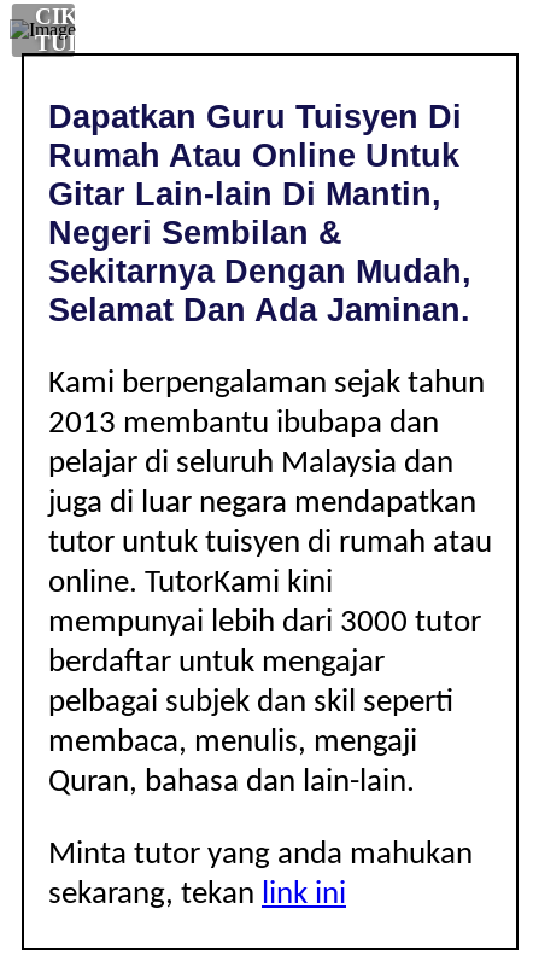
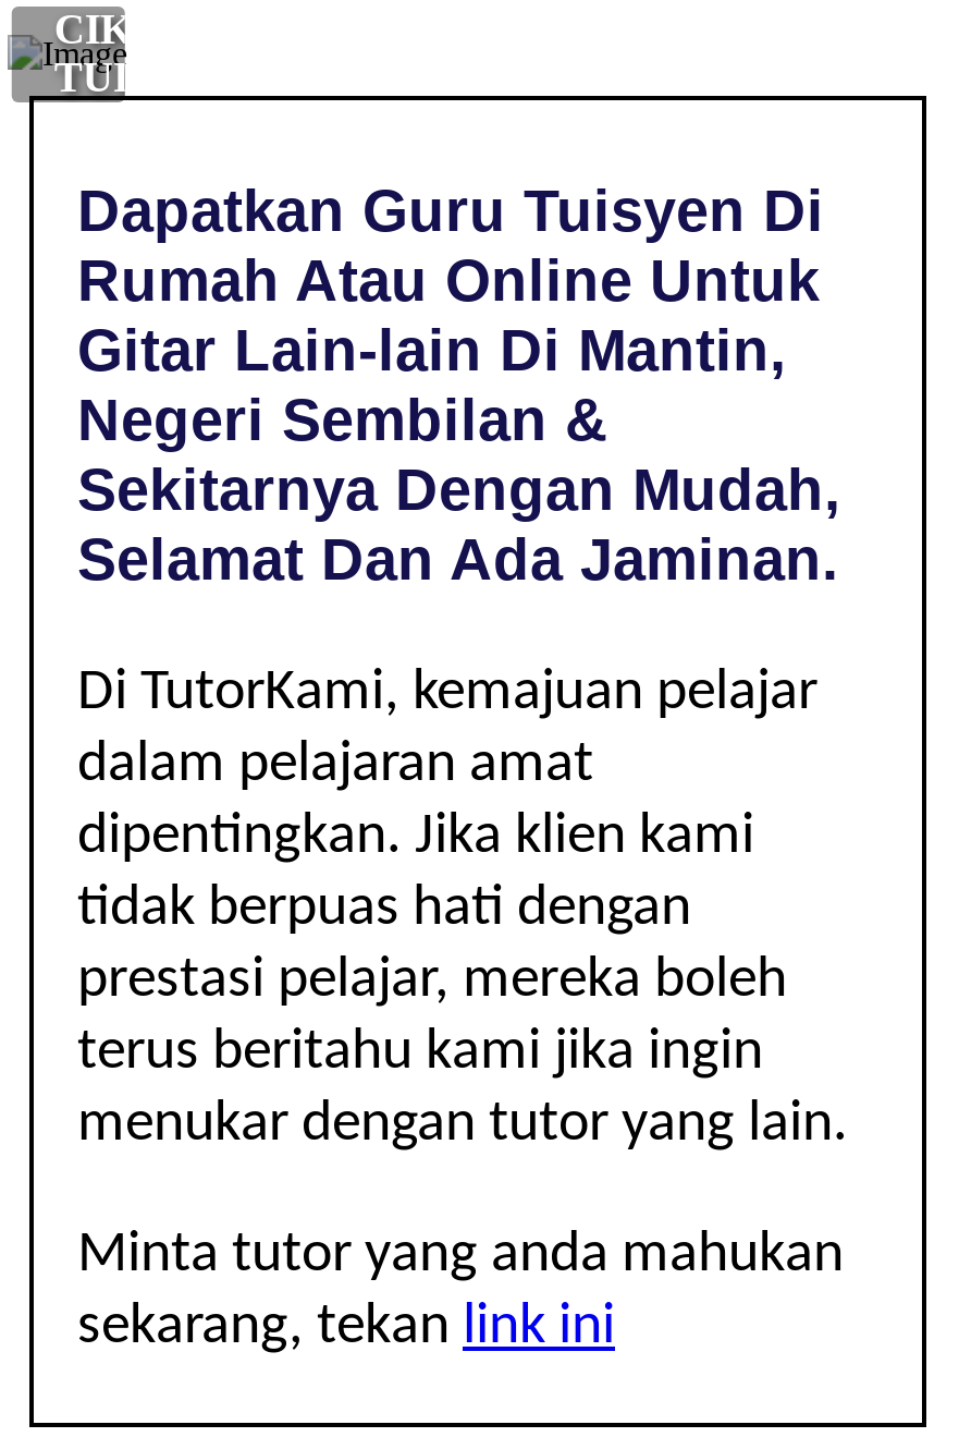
[48,368,492,799] Kami berpengalaman sejak tahun | 2013 membantu ibubapa dan | pelajar di seluruh Malaysia dan | juga di luar negara mendapatkan | tutor untuk tuisyen di rumah atau | online. TutorKami kini | mempunyai lebih dari 3000 tutor | berdaftar untuk mengajar | pelbagai subjek dan skil seperti | membaca, menulis, mengaji | Quran, bahasa dan lain-lain. -> [77,664,848,1155] Di TutorKami, kemajuan pelajar | dalam pelajaran amat | dipentingkan. Jika klien kami | tidak berpuas hati dengan | prestasi pelajar, mereka boleh | terus beritahu kami jika ingin | menukar dengan tutor yang lain.

